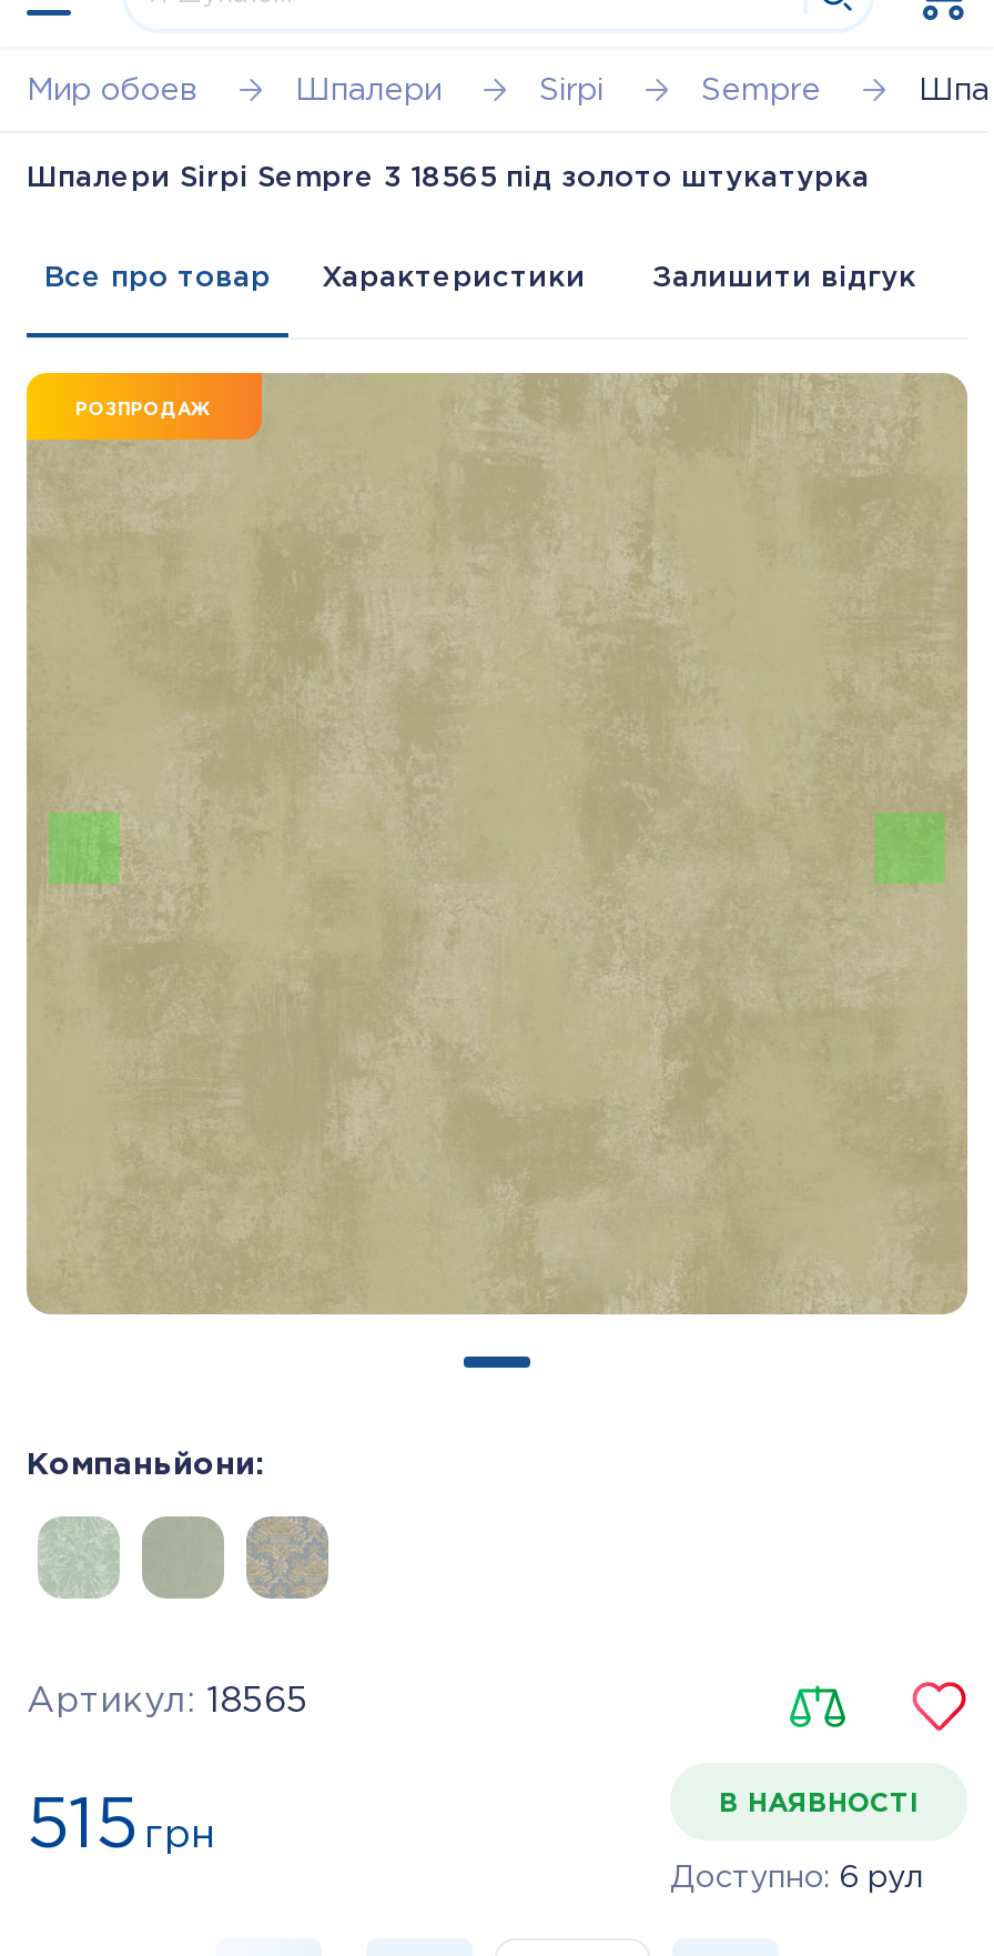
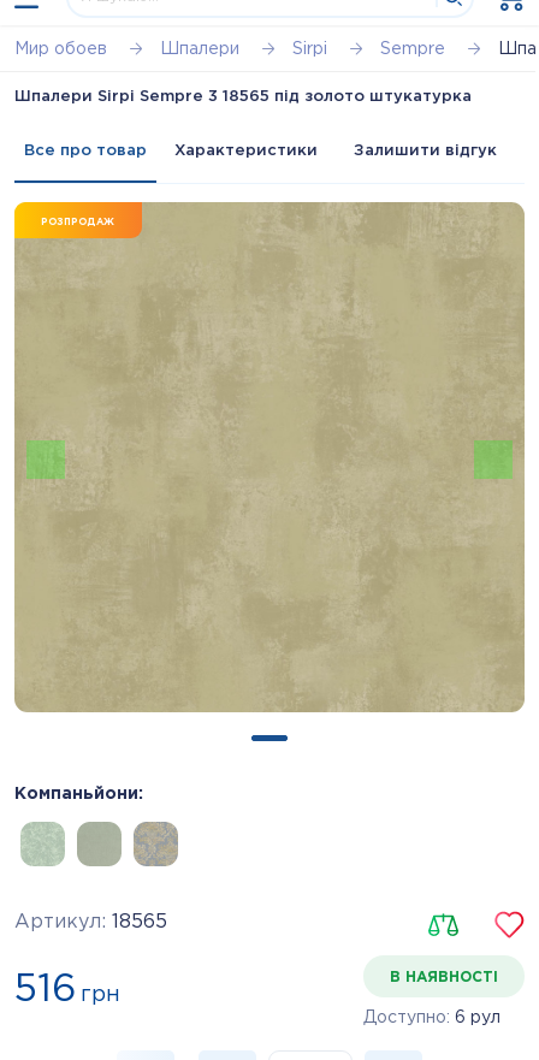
[27,1797,217,1859] 515 грн -> [14,974,120,1008] 516 грн

